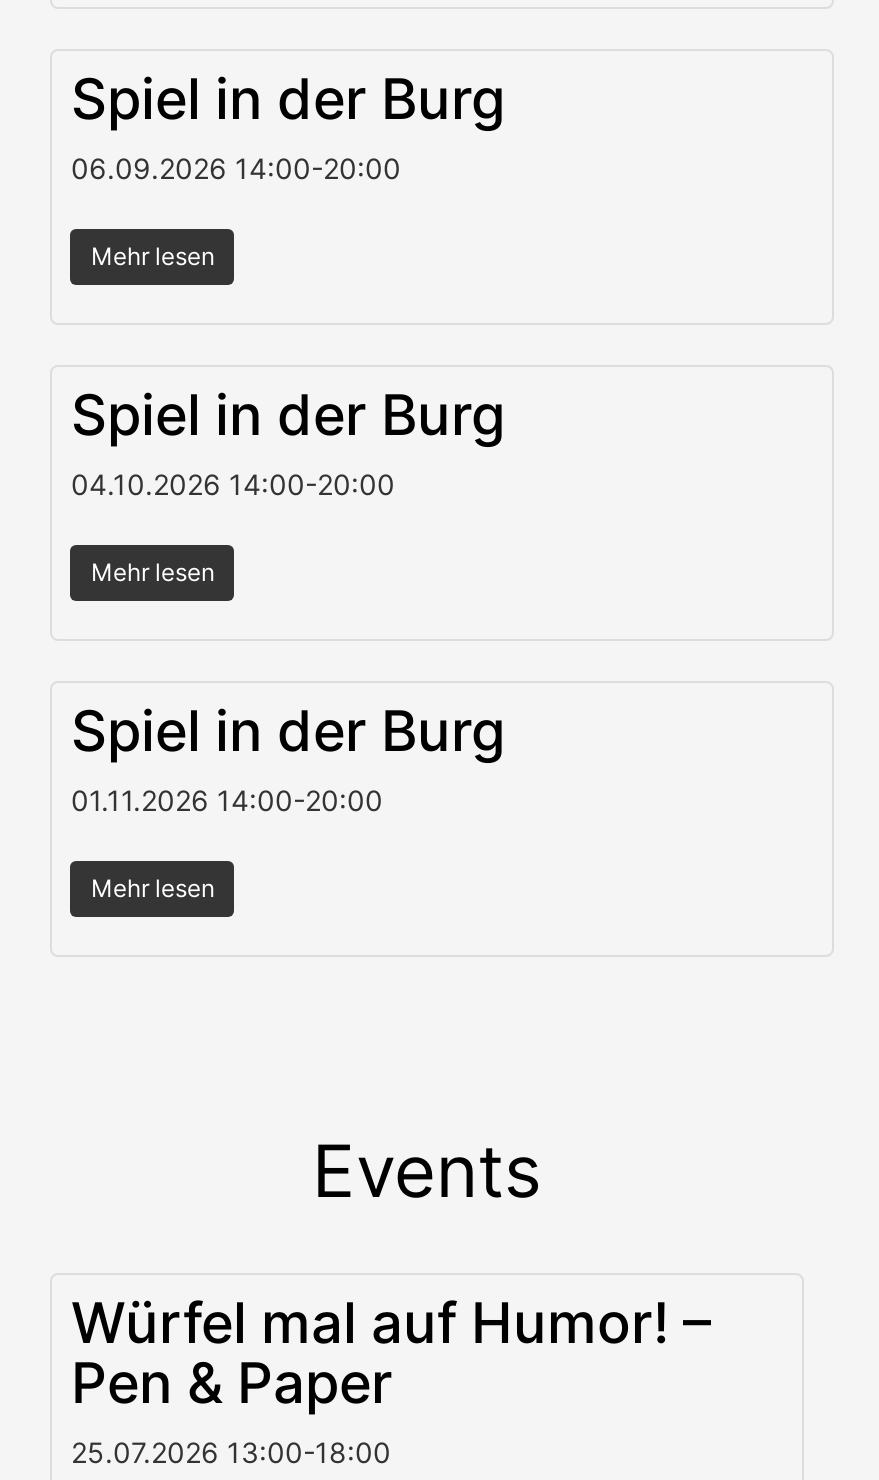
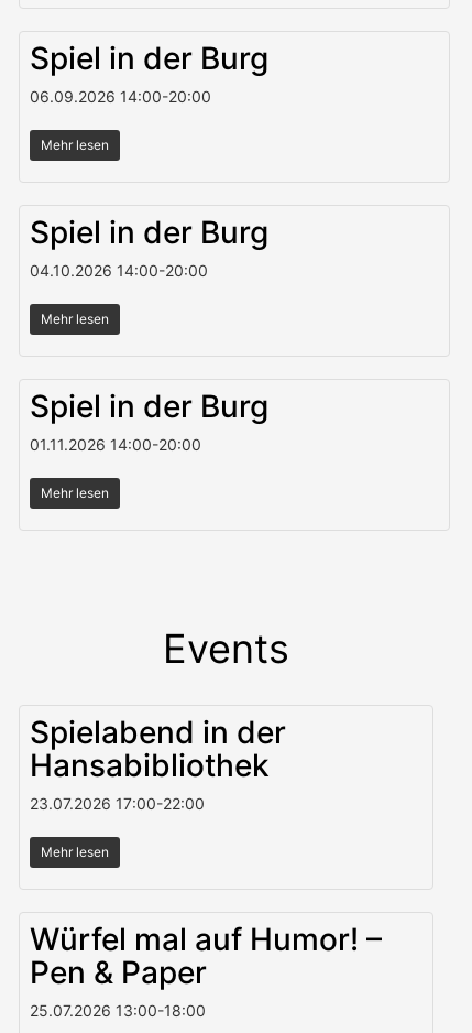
none -> [30,714,287,860] Spielabend in der | Hansabibliothek | 23.07.2026 17:00-22:00 | Mehr lesen

